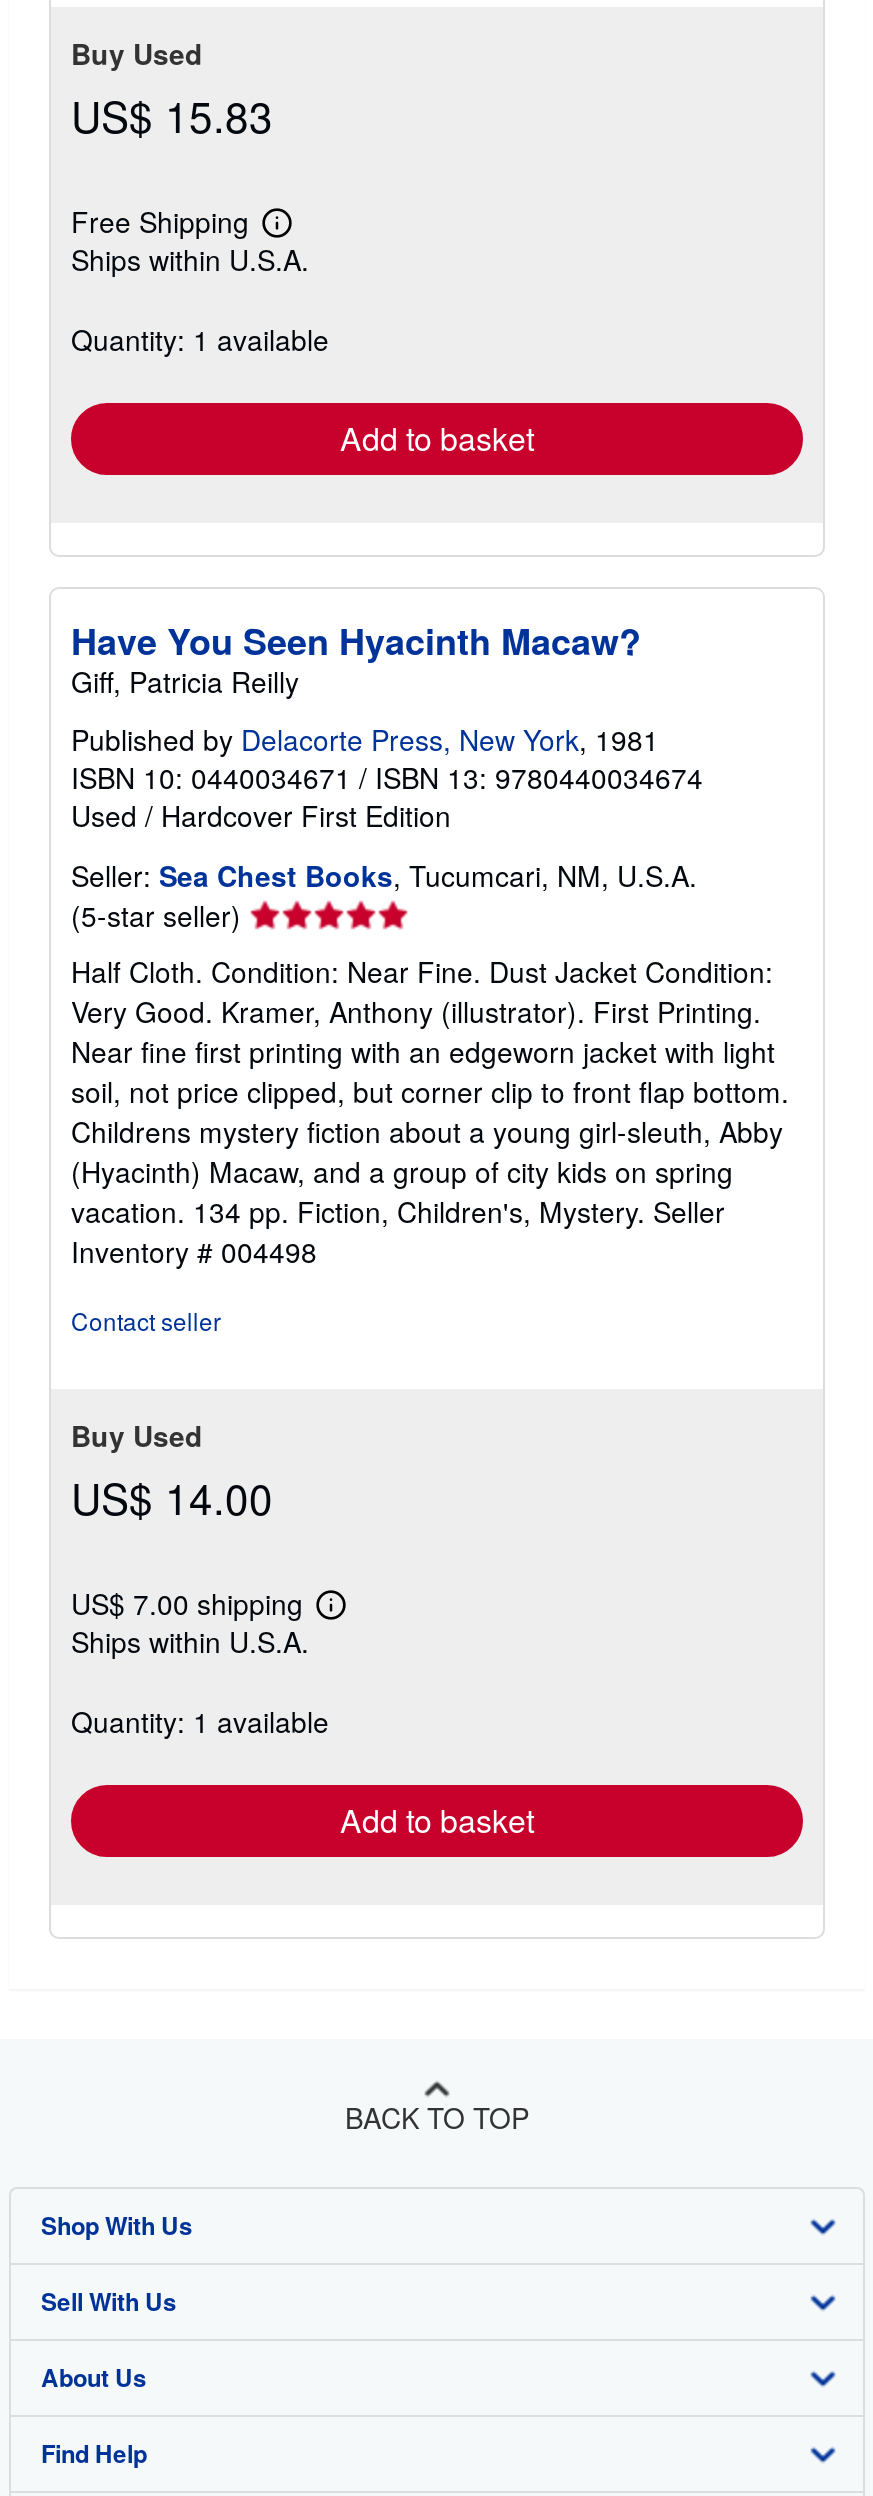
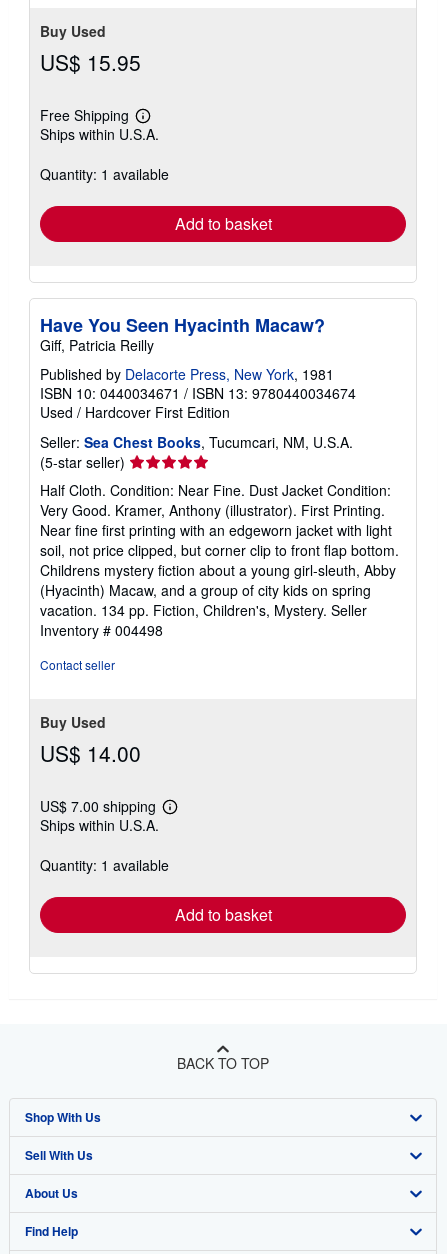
[71,84,273,144] US$ 15.83 -> [40,46,141,76] US$ 15.95

